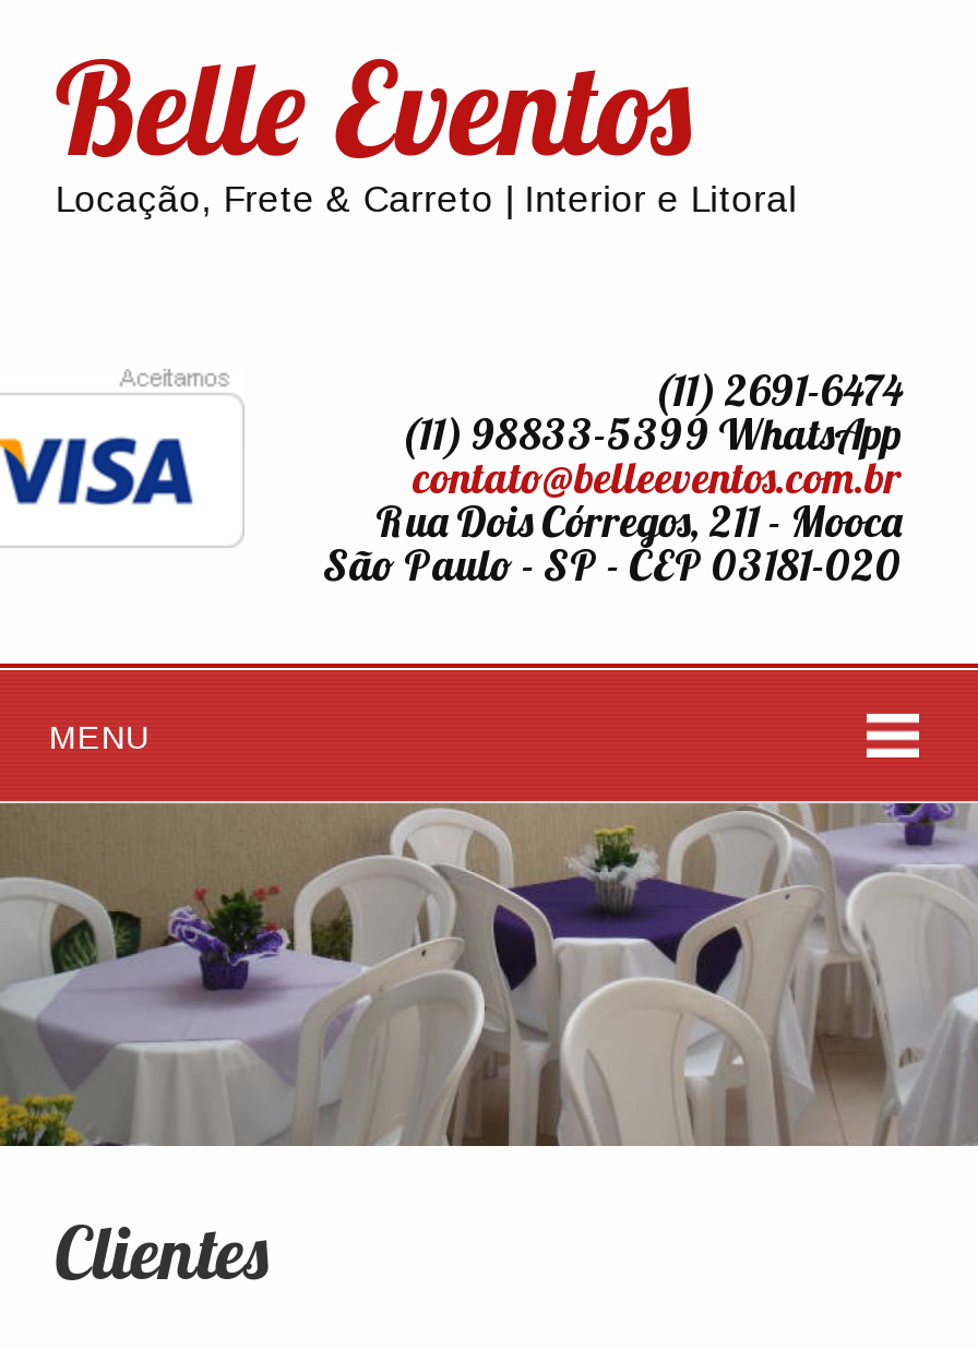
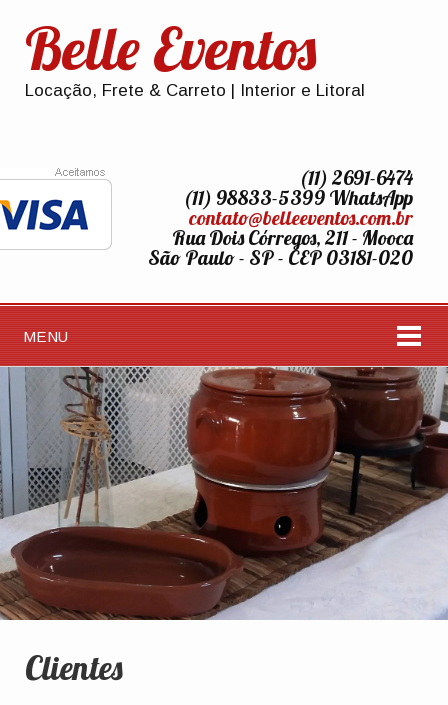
[7,801,971,1148] [image] -> [3,366,445,621] [image]

